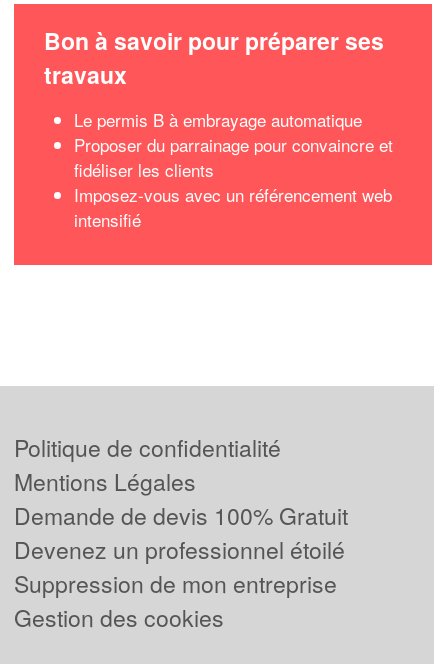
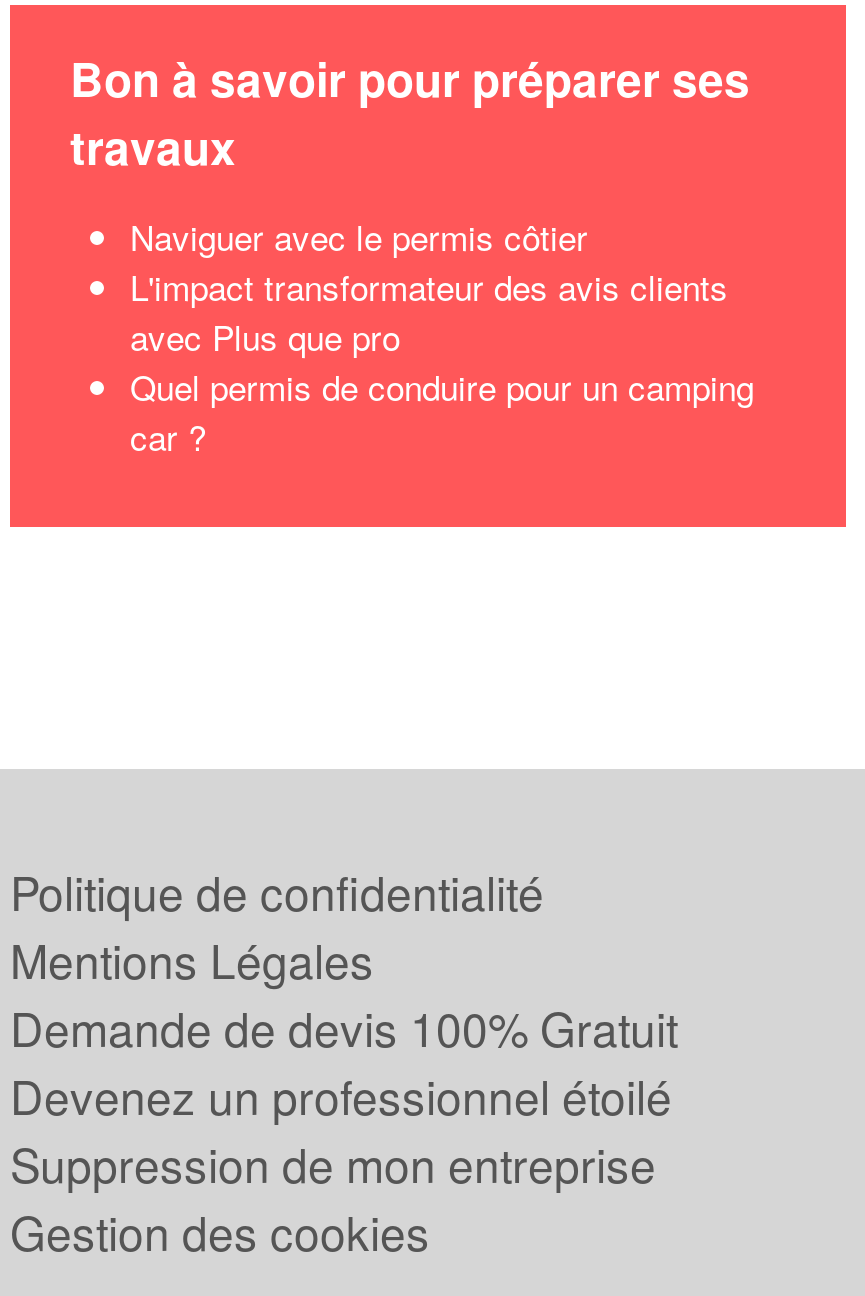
[74,107,393,232] Le permis B à embrayage automatique | Proposer du parrainage pour convaincre et | fidéliser les clients | Imposez-vous avec un référencement web | intensifié -> [130,211,754,461] Naviguer avec le permis côtier | L'impact transformateur des avis clients | avec Plus que pro | Quel permis de conduire pour un camping | car ?

